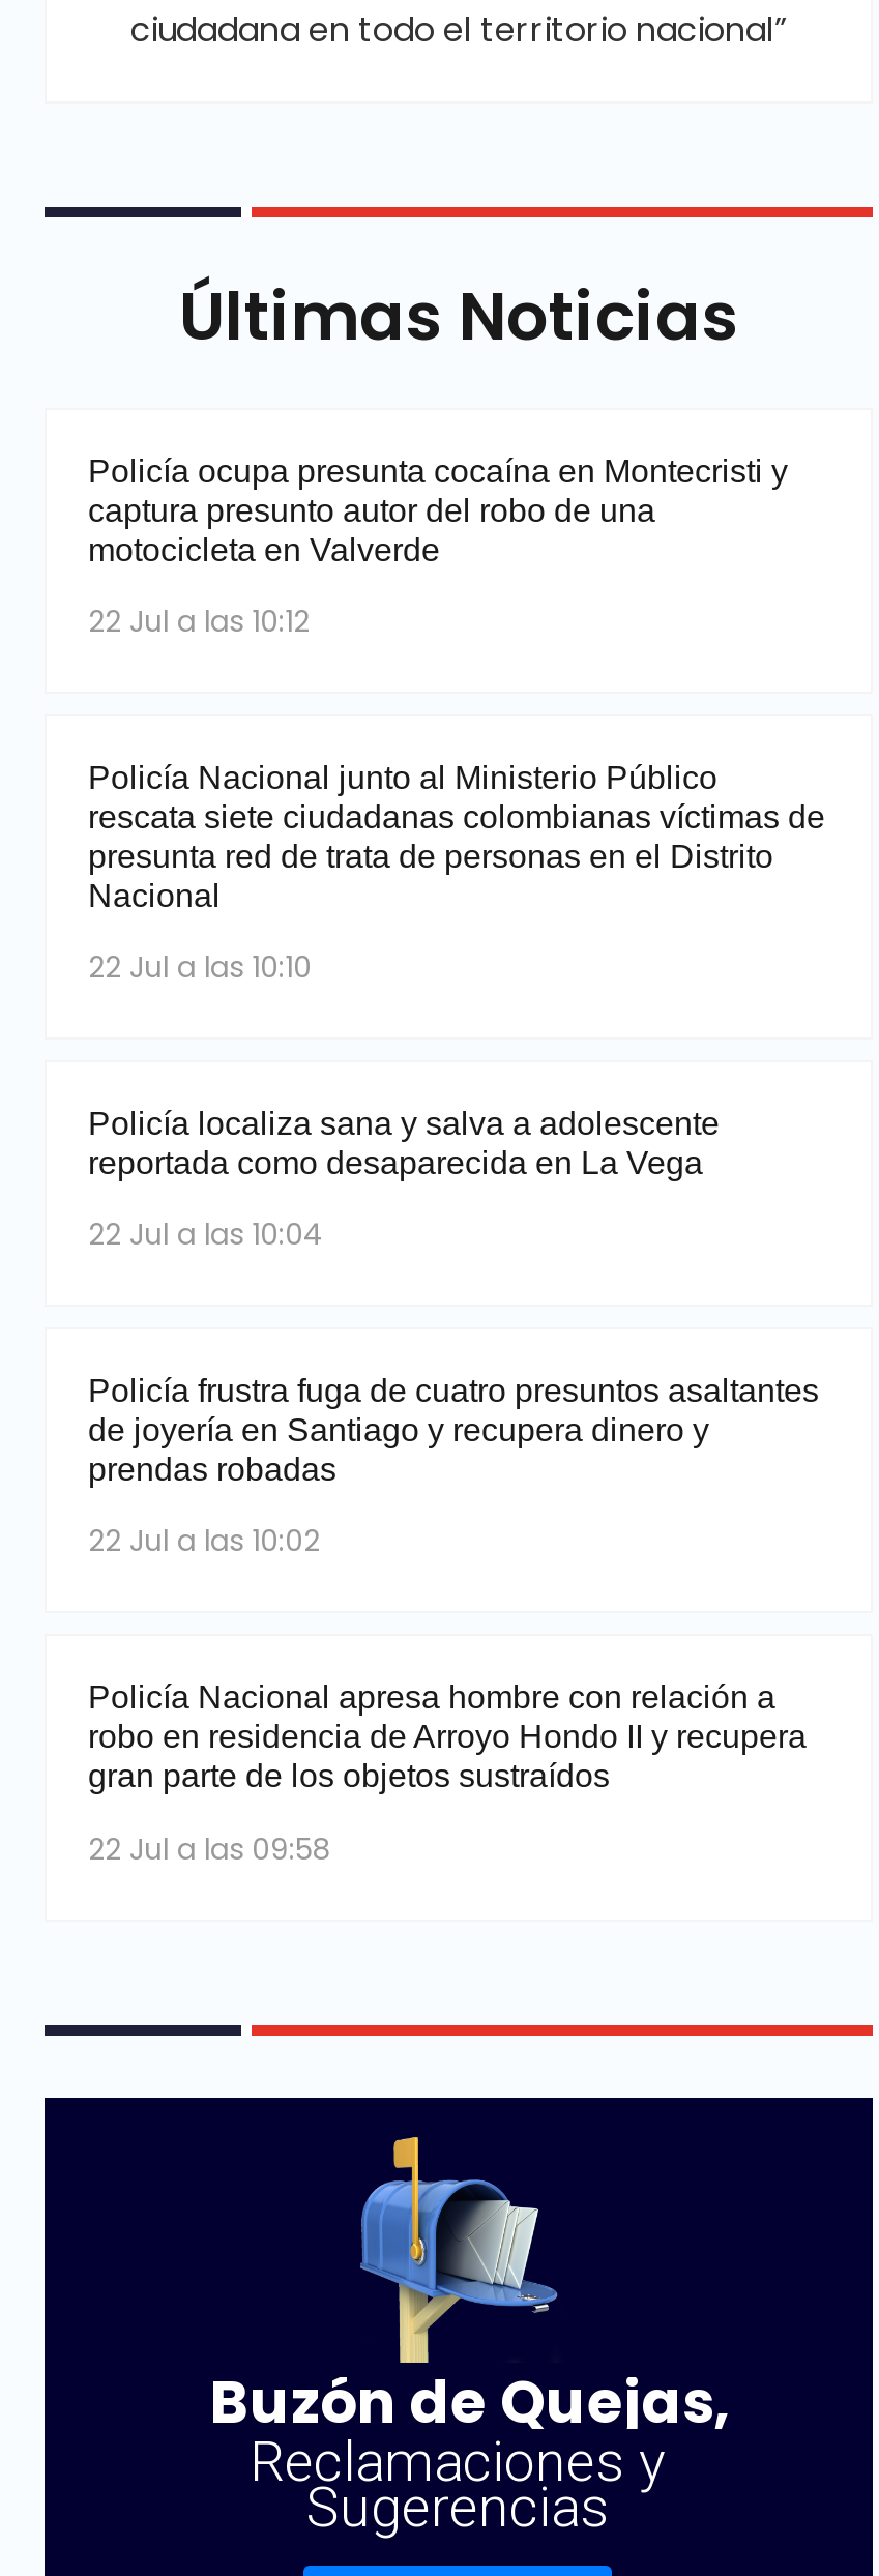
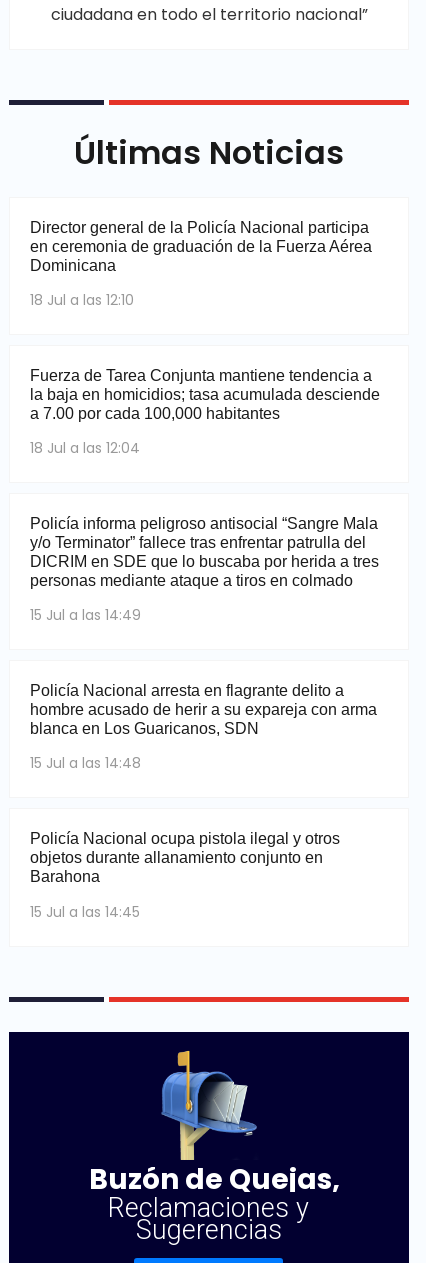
[88,453,788,567] Policía ocupa presunta cocaína en Montecristi y | captura presunto autor del robo de una | motocicleta en Valverde -> [30,219,372,274] Director general de la Policía Nacional participa | en ceremonia de graduación de la Fuerza Aérea | Dominicana
[88,600,310,642] 22 Jul a las 10:12 -> [30,290,134,310] 18 Jul a las 12:10
[88,760,825,913] Policía Nacional junto al Ministerio Público | rescata siete ciudadanas colombianas víctimas de | presunta red de trata de personas en el Distrito | Nacional -> [30,367,380,422] Fuerza de Tarea Conjunta mantiene tendencia a | la baja en homicidios; tasa acumulada desciende | a 7.00 por cada 100,000 habitantes
[88,946,312,988] 22 Jul a las 10:10 -> [30,438,140,458] 18 Jul a las 12:04
[88,1106,720,1180] Policía localiza sana y salva a adolescente | reportada como desaparecida en La Vega -> [30,515,379,589] Policía informa peligroso antisocial “Sangre Mala | y/o Terminator” fallece tras enfrentar patrulla del | DICRIM en SDE que lo buscaba por herida a tres | personas mediante ataque a tiros en colmado
[88,1214,324,1255] 22 Jul a las 10:04 -> [30,605,141,625] 15 Jul a las 14:49
[88,1373,819,1487] Policía frustra fuga de cuatro presuntos asaltantes | de joyería en Santiago y recupera dinero y | prendas robadas -> [30,682,377,737] Policía Nacional arresta en flagrante delito a | hombre acusado de herir a su expareja con arma | blanca en Los Guaricanos, SDN
[88,1521,320,1562] 22 Jul a las 10:02 -> [30,753,141,773] 15 Jul a las 14:48
[88,1680,807,1794] Policía Nacional apresa hombre con relación a | robo en residencia de Arroyo Hondo II y recupera | gran parte de los objetos sustraídos -> [30,830,340,885] Policía Nacional ocupa pistola ilegal y otros | objetos durante allanamiento conjunto en | Barahona
[88,1827,330,1869] 22 Jul a las 09:58 -> [30,901,140,921] 15 Jul a las 14:45

